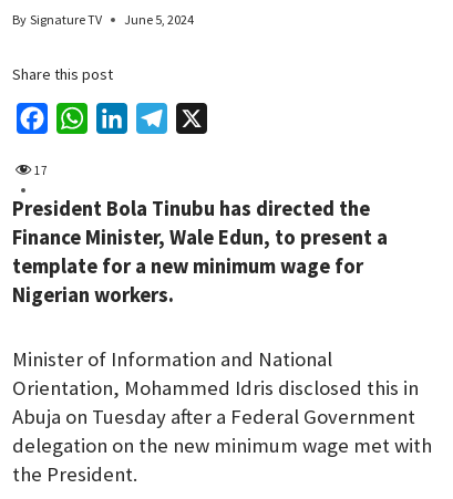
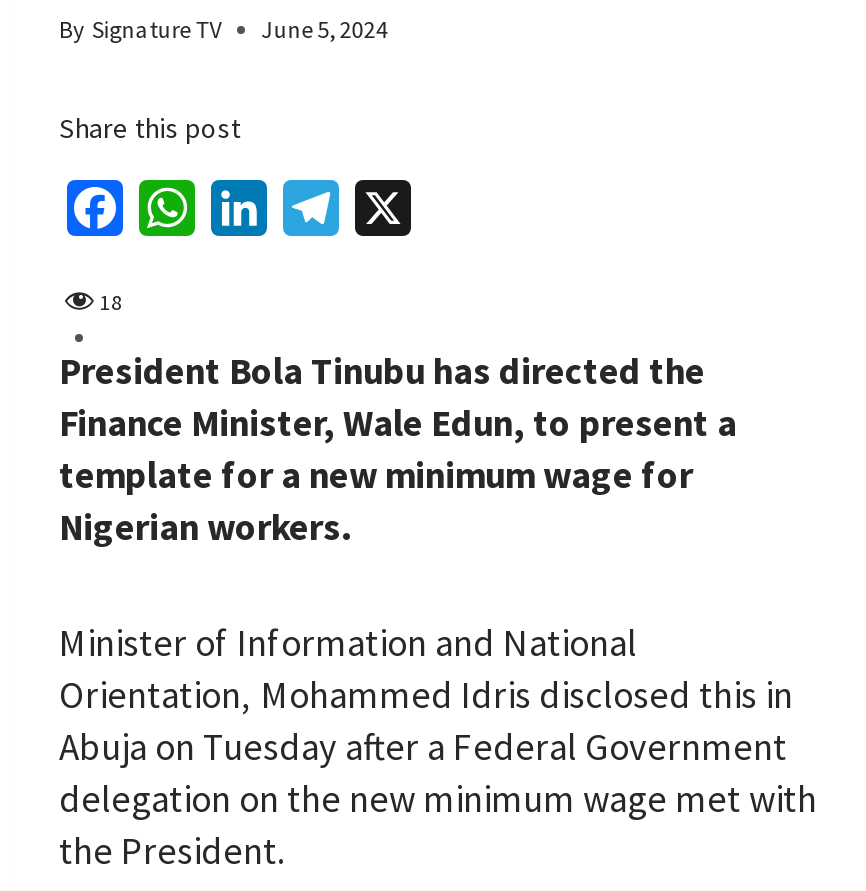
[34,163,48,178] 17 -> [99,288,123,316] 18

